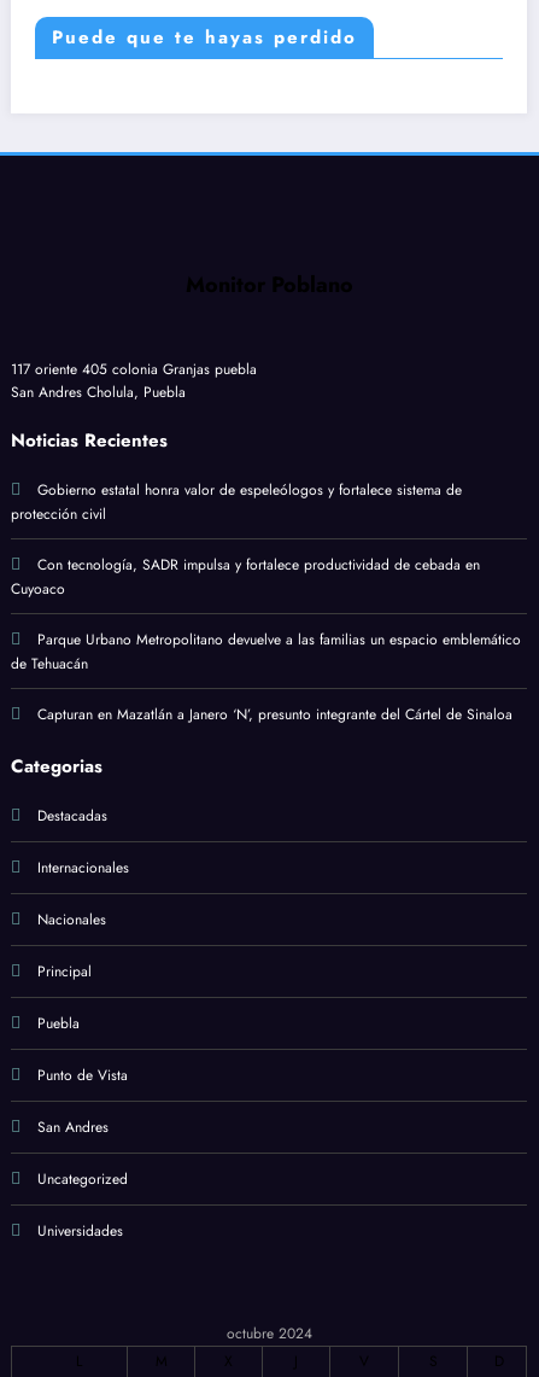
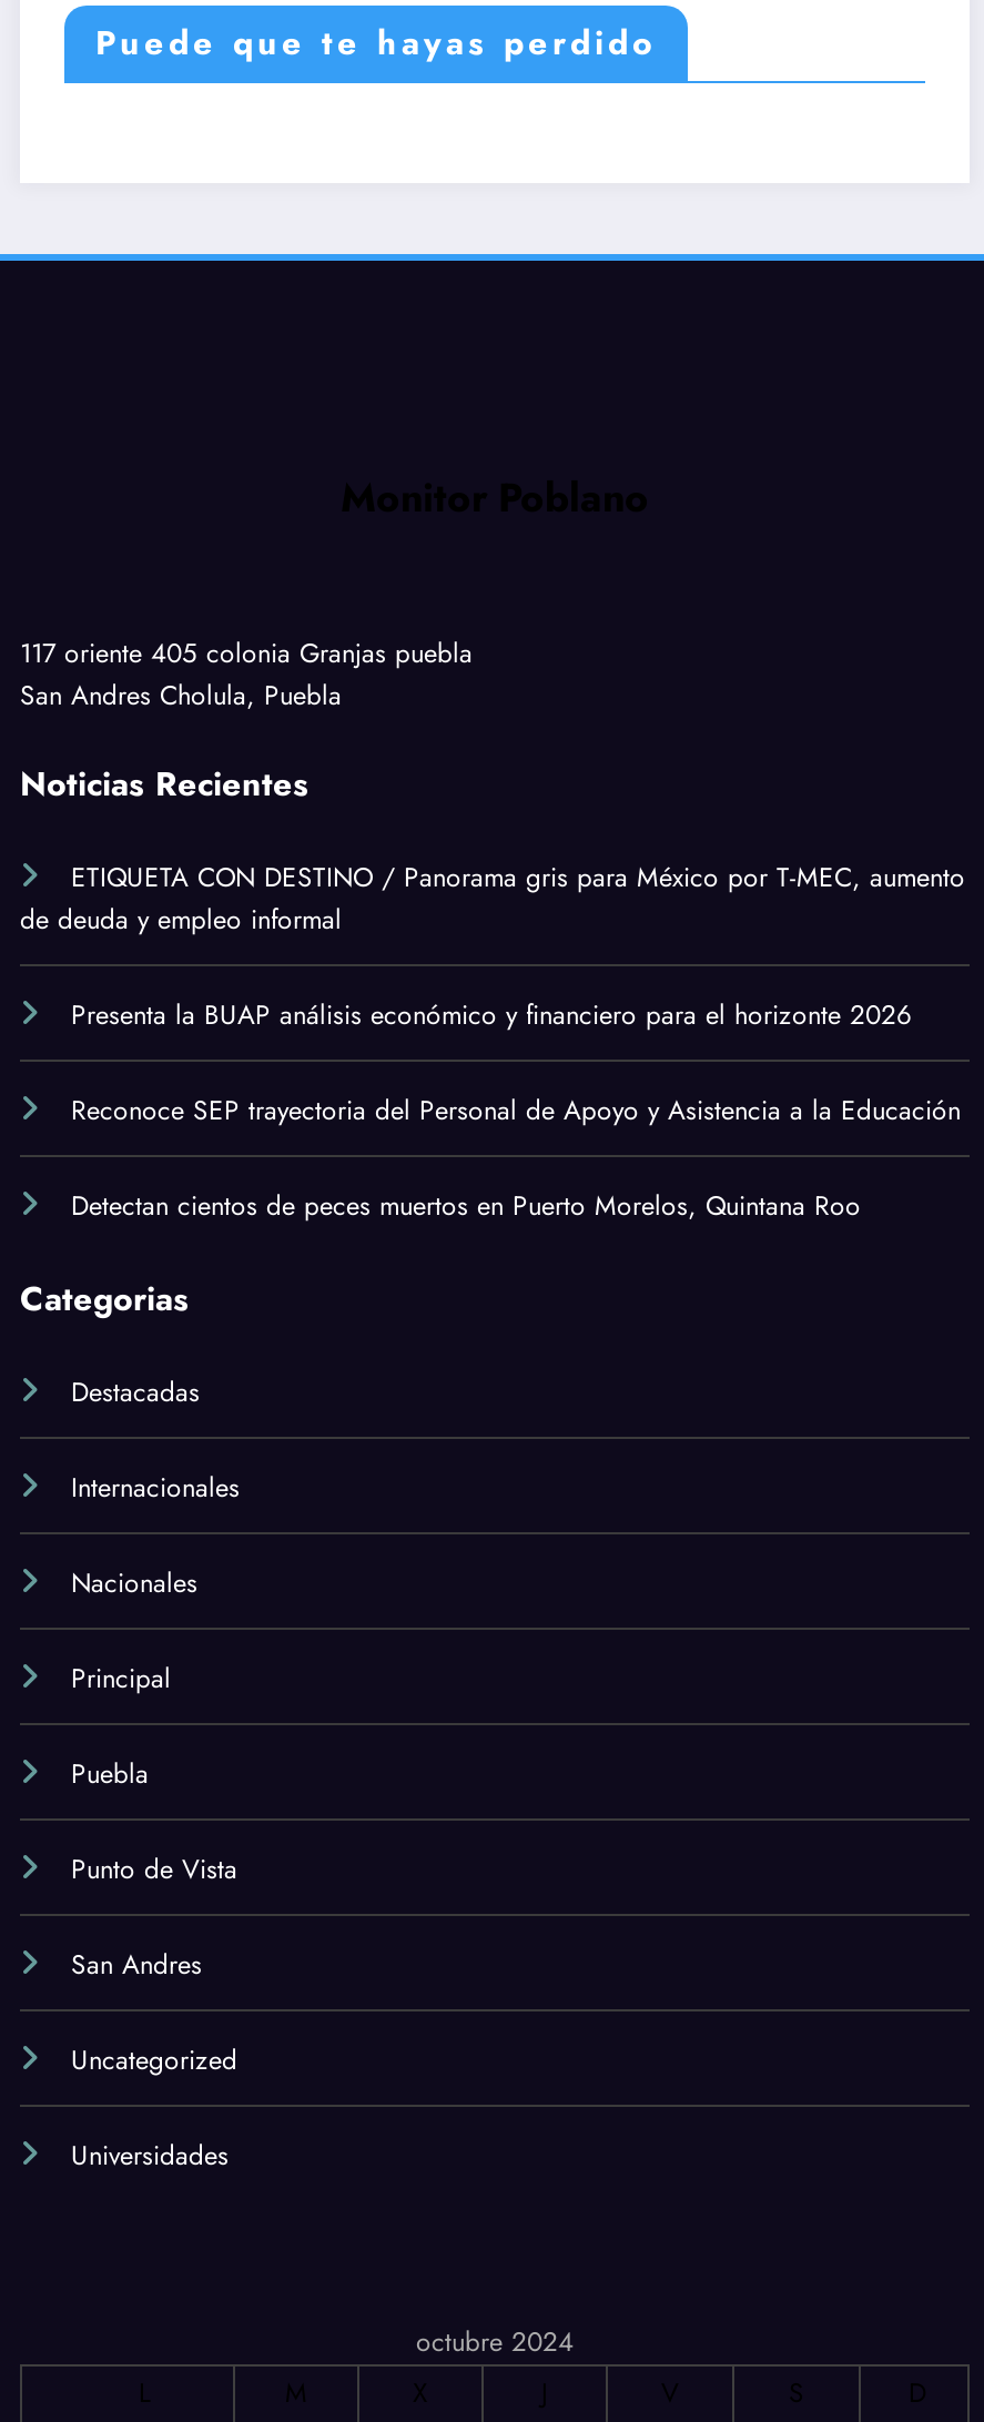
[11,479,462,525] Gobierno estatal honra valor de espeleólogos y fortalece sistema de | protección civil -> [20,857,965,939] ETIQUETA CON DESTINO / Panorama gris para México por T-MEC, aumento | de deuda y empleo informal
[11,554,480,600] Con tecnología, SADR impulsa y fortalece productividad de cebada en | Cuyoaco -> [71,995,912,1035] Presenta la BUAP análisis económico y financiero para el horizonte 2026
[11,629,521,674] Parque Urbano Metropolitano devuelve a las familias un espacio emblemático | de Tehuacán -> [71,1090,961,1130] Reconoce SEP trayectoria del Personal de Apoyo y Asistencia a la Educación
[37,703,512,725] Capturan en Mazatlán a Janero ‘N’, presunto integrante del Cártel de Sinaloa -> [71,1186,861,1226] Detectan cientos de peces muertos en Puerto Morelos, Quintana Roo

